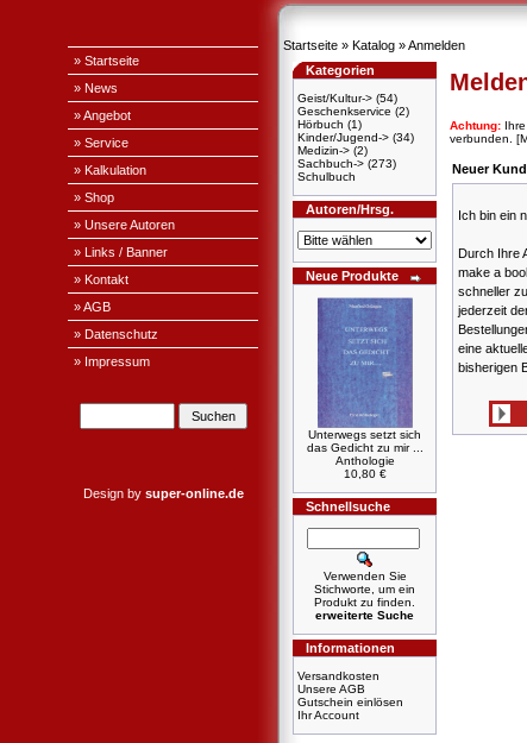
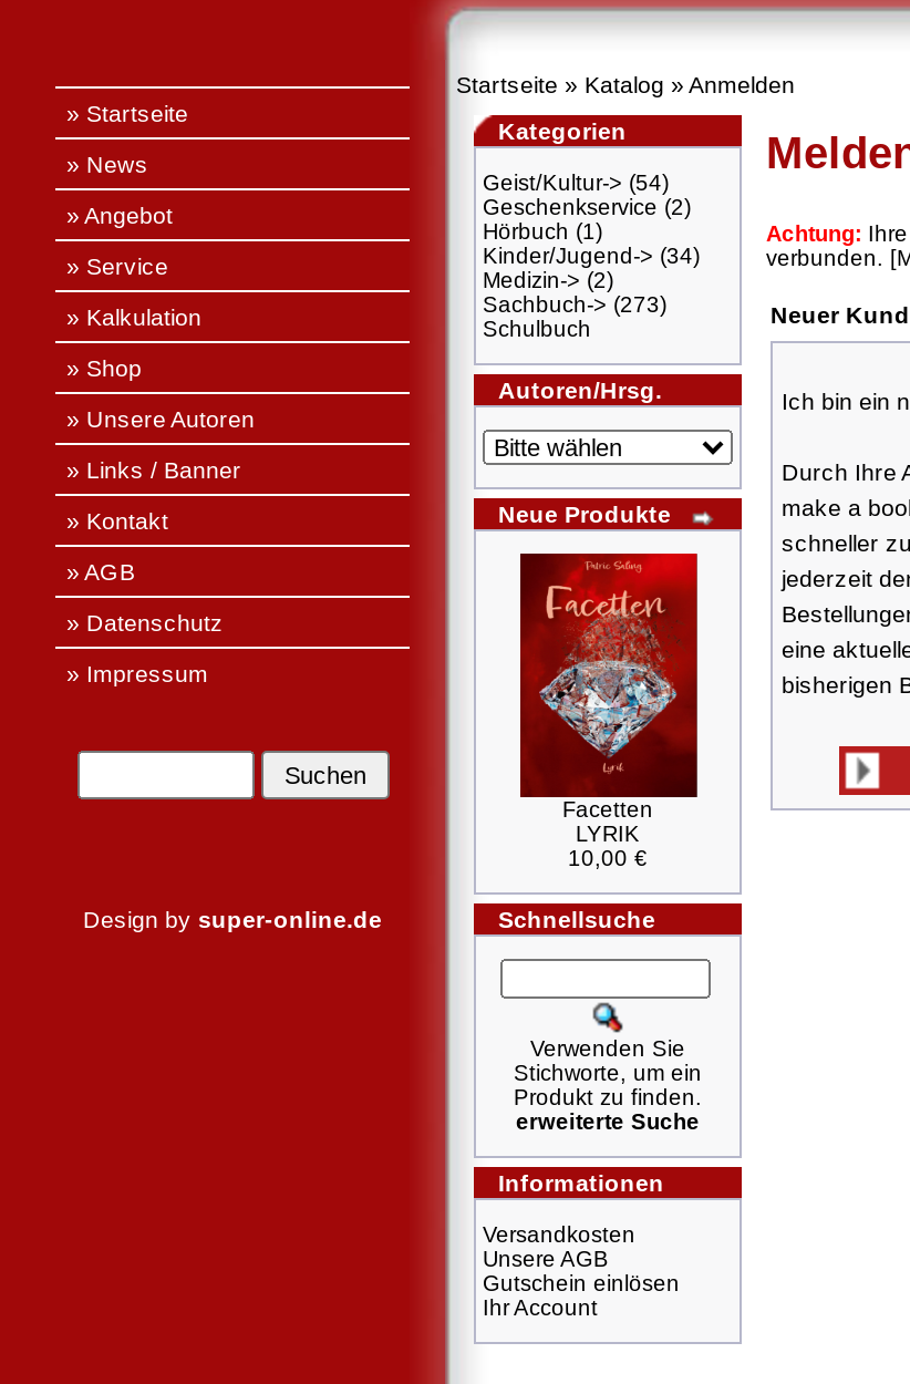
[306,297,423,480] [image] | Unterwegs setzt sich | das Gedicht zu mir ... | Anthologie | 10,80 € -> [518,551,700,870] [image] | Facetten | LYRIK | 10,00 €

